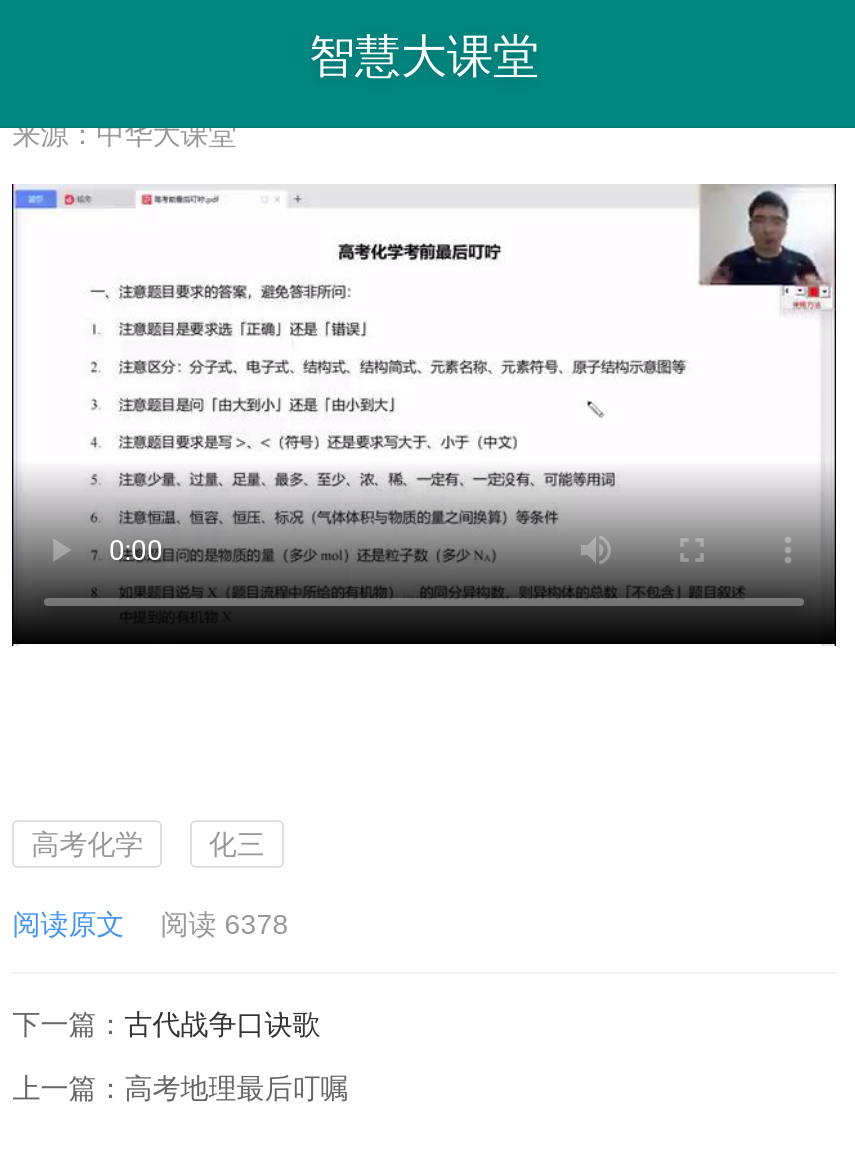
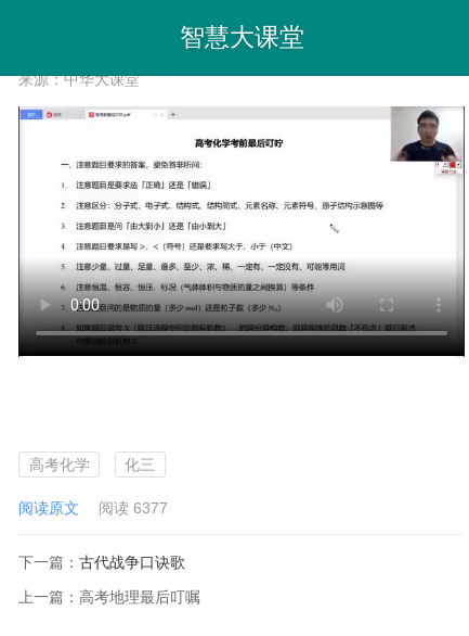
[12,907,288,939] 阅读原文 阅读 6378 -> [19,499,168,516] 阅读原文 阅读 6377

